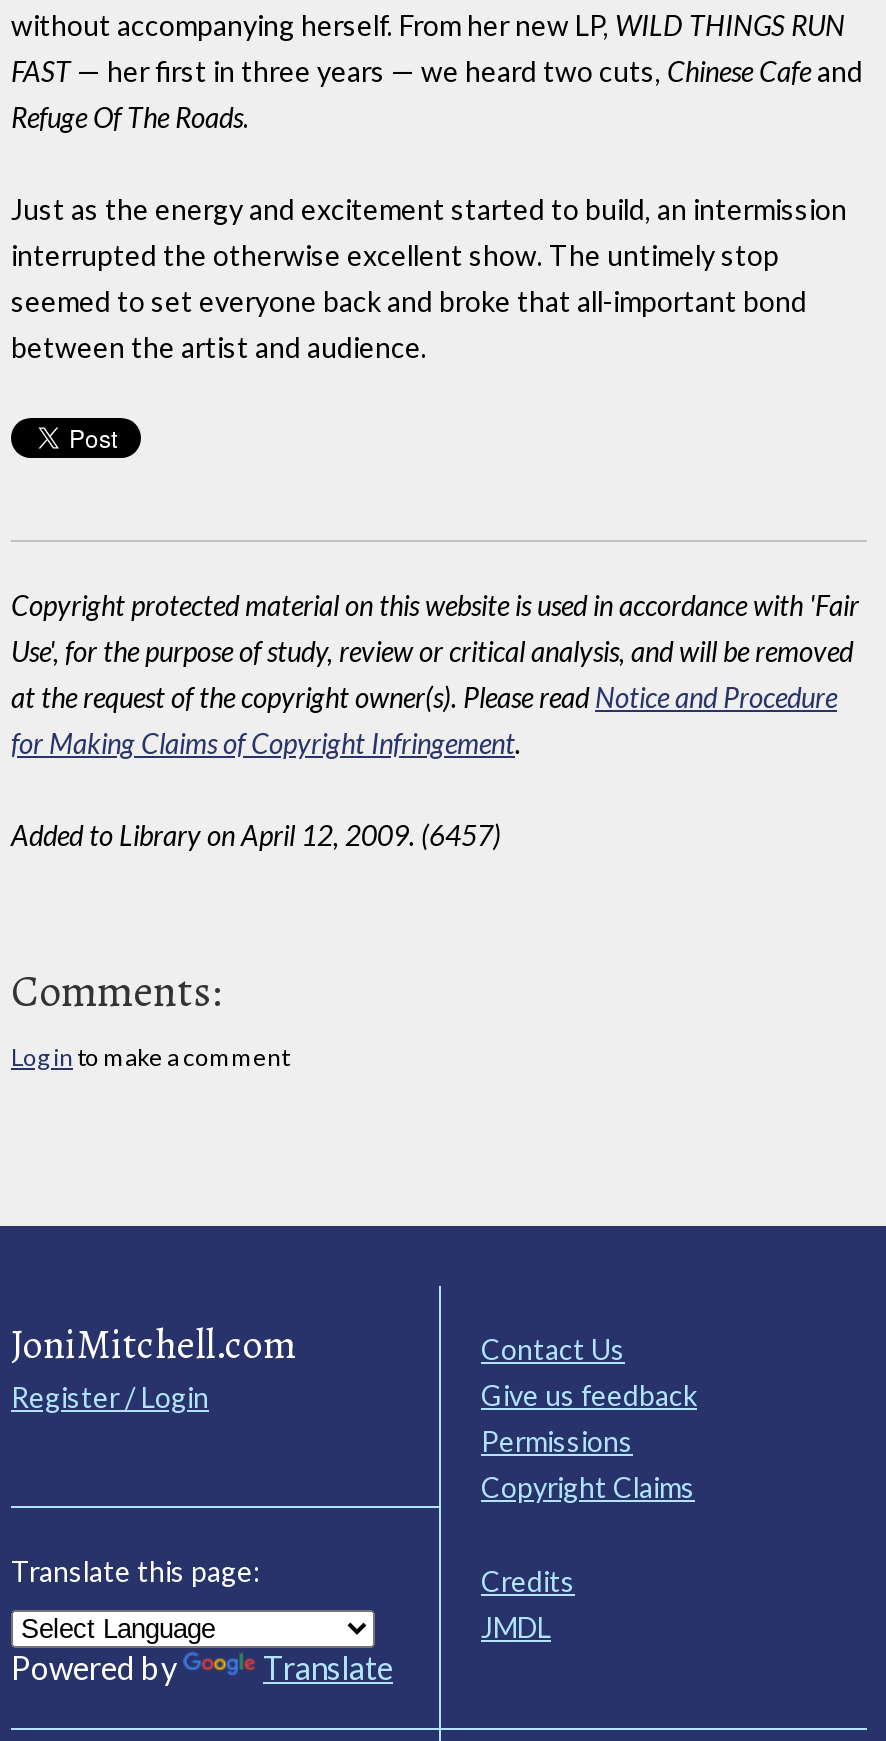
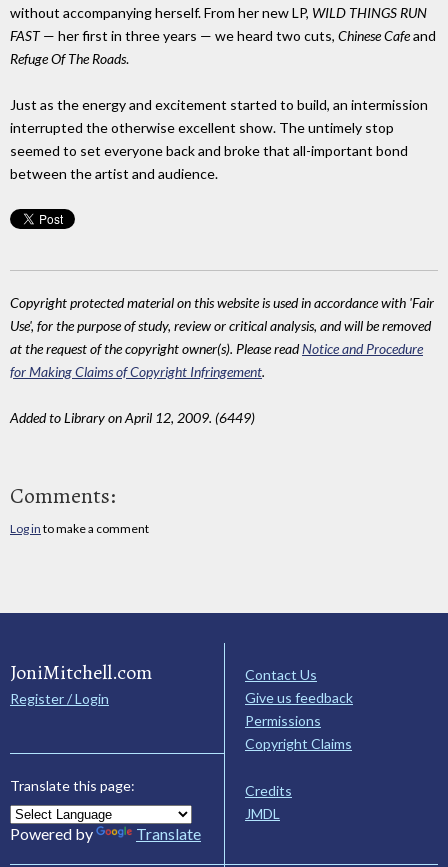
[11,818,501,852] Added to Library on April 12, 2009. (6457) -> [10,409,255,426] Added to Library on April 12, 2009. (6449)

